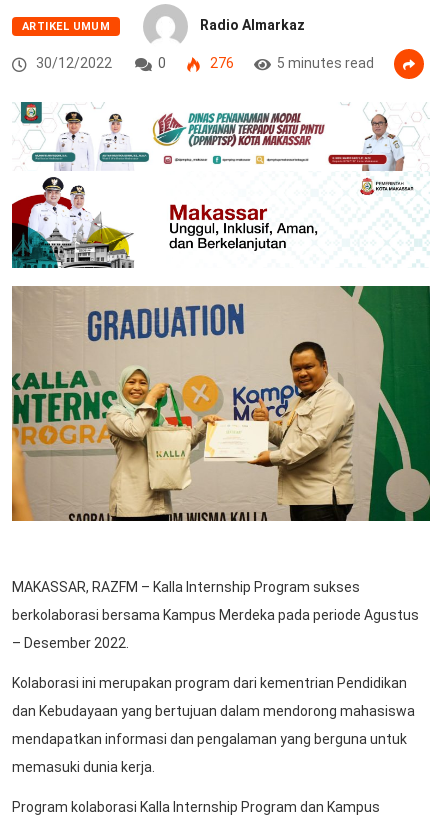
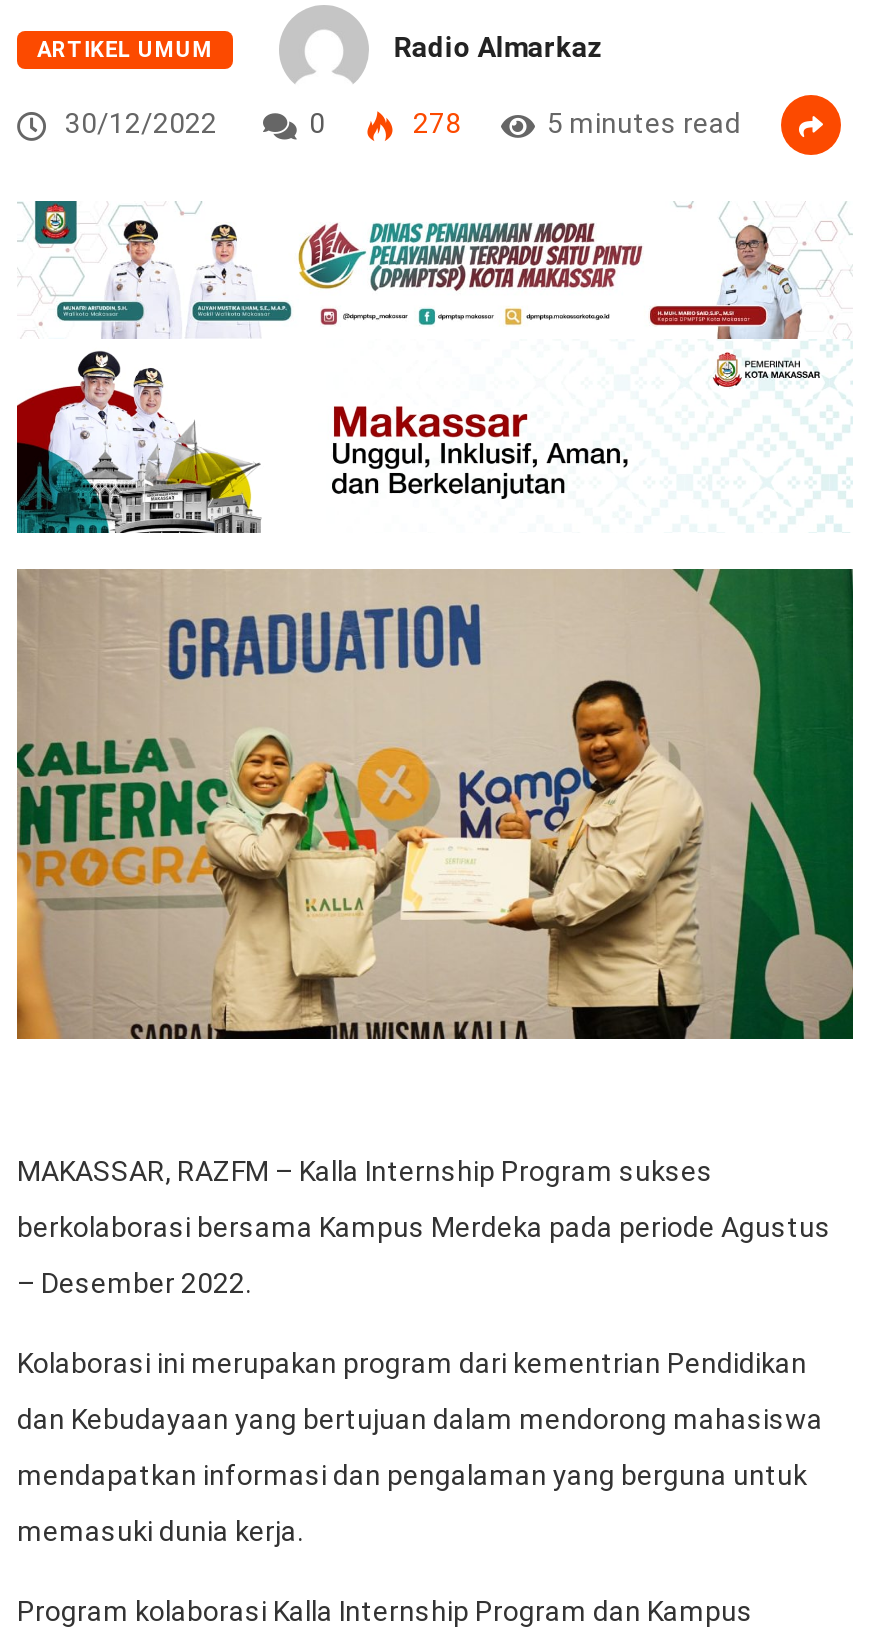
[207,55,234,71] 276 -> [407,107,461,139] 278

